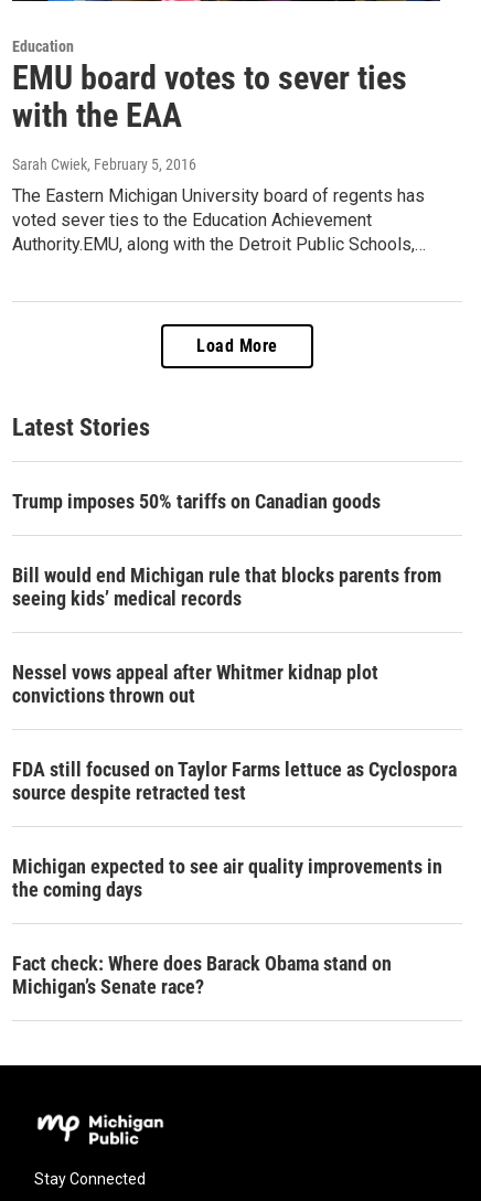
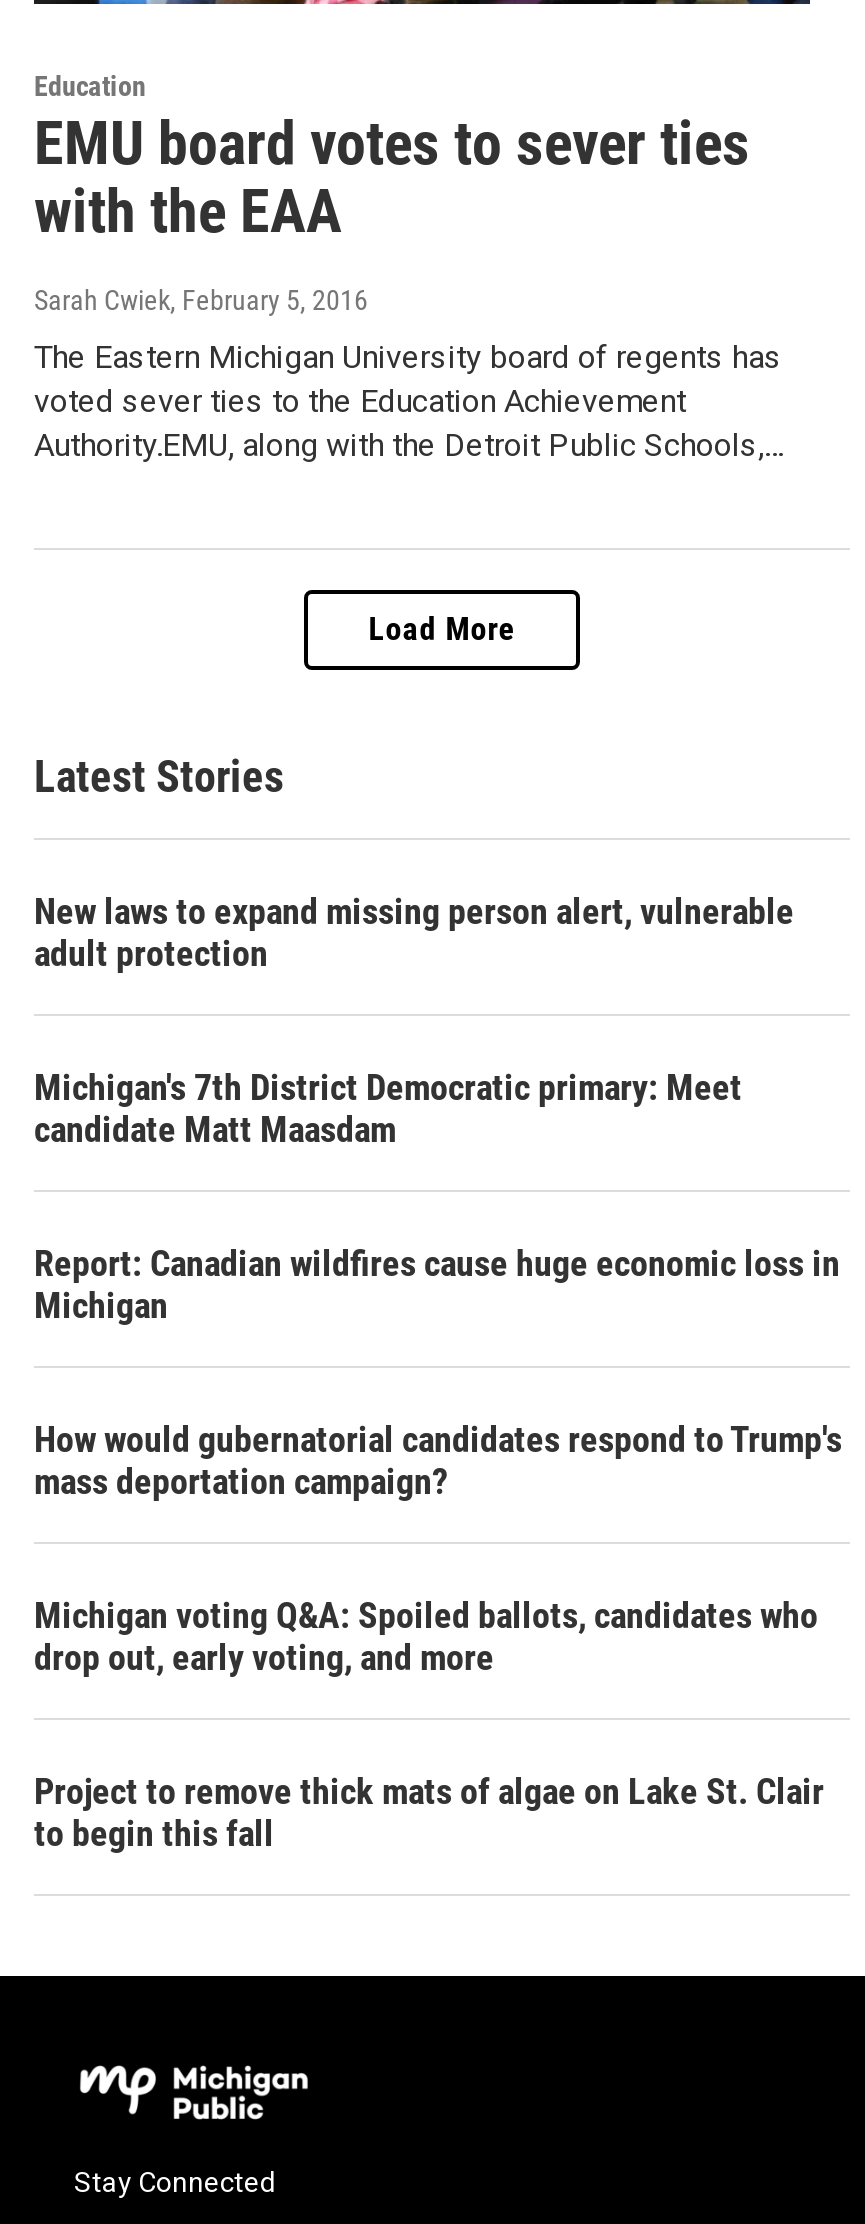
[12,490,381,513] Trump imposes 50% tariffs on Canadian goods -> [34,889,794,973] New laws to expand missing person alert, vulnerable | adult protection
[12,564,441,610] Bill would end Michigan rule that blocks parents from | seeing kids’ medical records -> [34,1065,742,1149] Michigan's 7th District Democratic primary: Meet | candidate Matt Maasdam
[12,661,378,707] Nessel vows appeal after Whitmer kidnap plot | convictions thrown out -> [34,1241,840,1325] Report: Canadian wildfires cause huge economic loss in | Michigan
[12,758,457,804] FDA still focused on Taylor Farms lettuce as Cyclospora | source despite retracted test -> [34,1417,842,1501] How would gubernatorial candidates respond to Trump's | mass deportation campaign?
[12,855,442,901] Michigan expected to see air quality improvements in | the coming days -> [34,1593,818,1677] Michigan voting Q&A: Spoiled ballots, candidates who | drop out, early voting, and more
[12,952,392,999] Fact check: Where does Barack Obama stand on | Michigan’s Senate race? -> [34,1769,824,1853] Project to remove thick mats of algae on Lake St. Clair | to begin this fall

